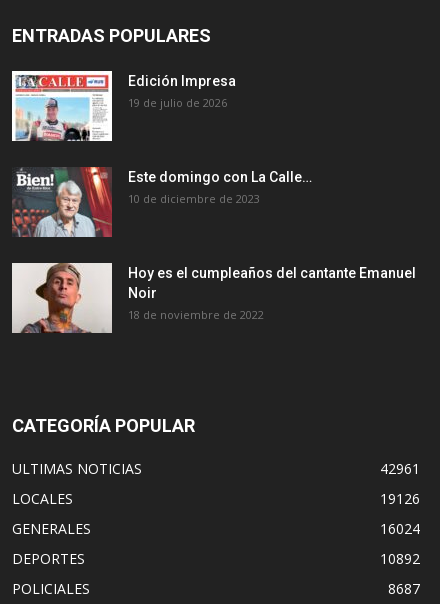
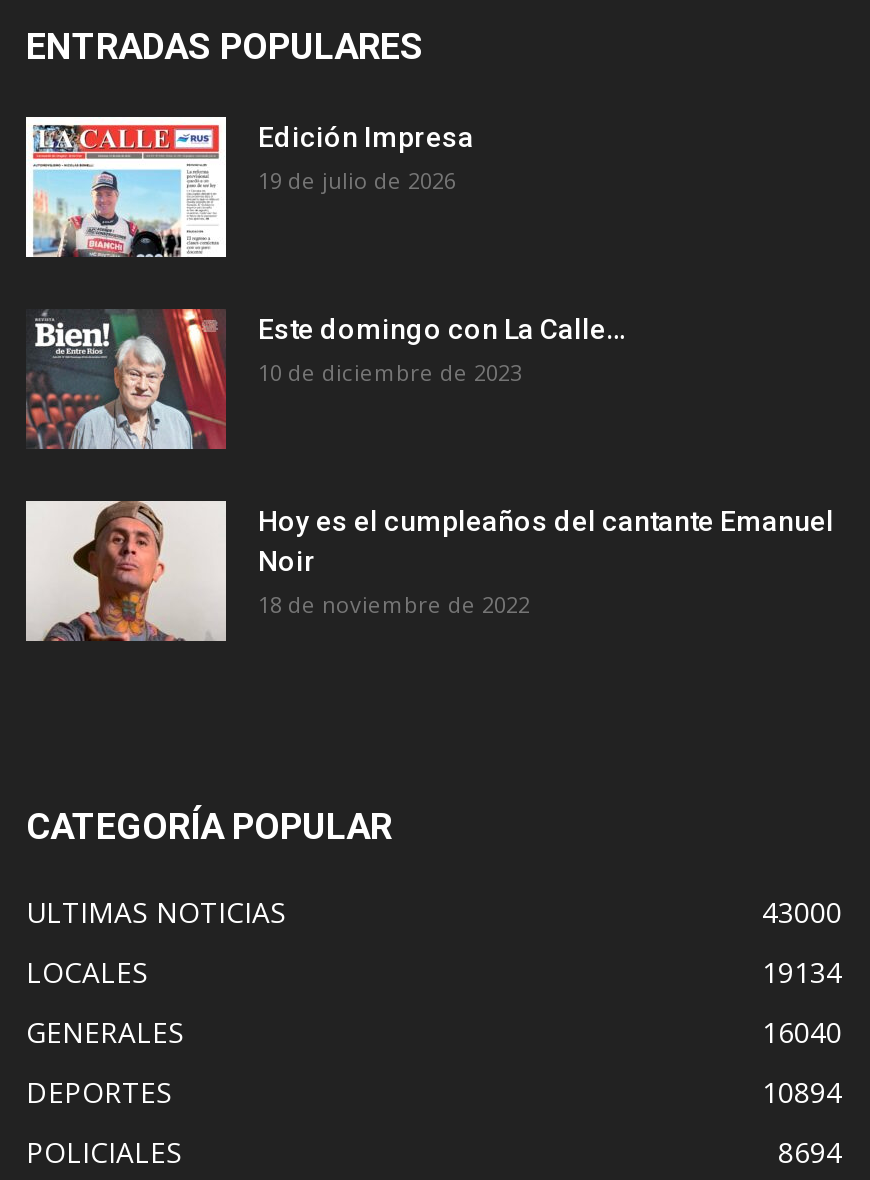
[380,459,420,478] 42961 -> [762,894,842,932] 43000
[380,489,420,508] 19126 -> [762,954,842,992] 19134
[380,519,420,538] 16024 -> [762,1014,842,1052] 16040
[380,549,420,568] 10892 -> [762,1074,842,1112] 10894
[388,579,420,598] 8687 -> [778,1134,842,1172] 8694

